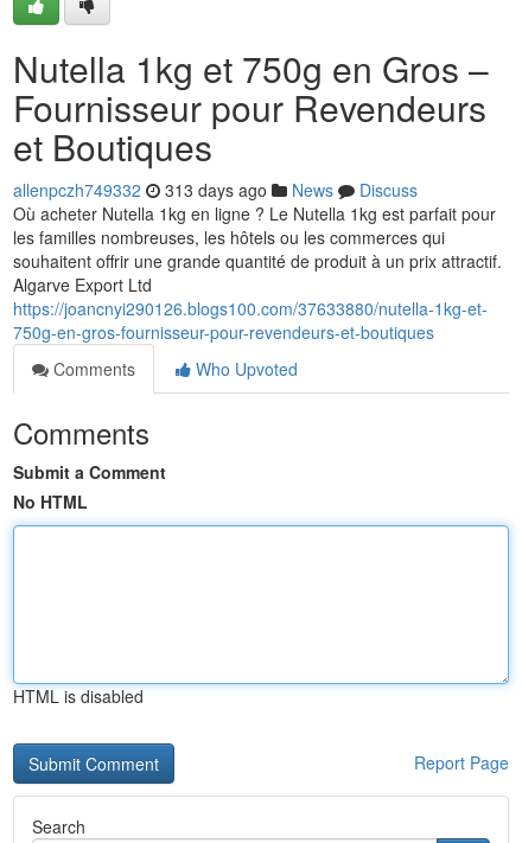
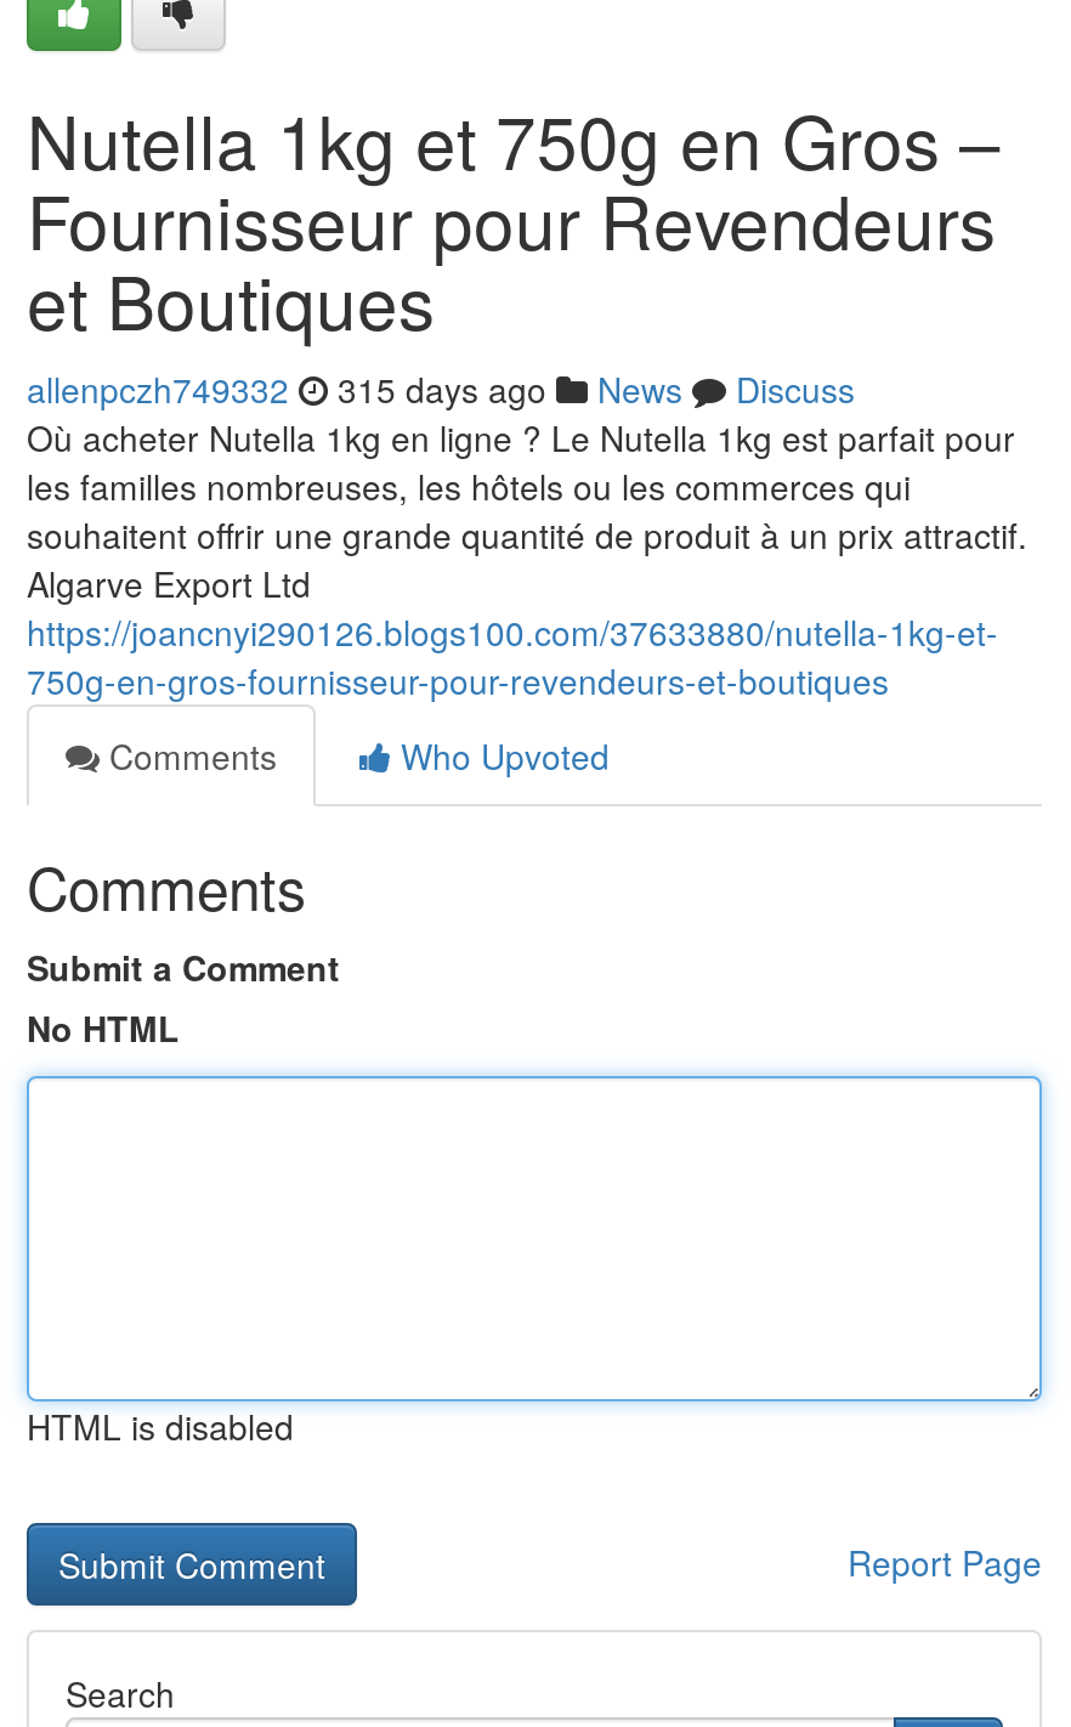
[13,178,418,202] allenpczh749332 313 days ago News Discuss -> [27,364,855,413] allenpczh749332 315 days ago News Discuss

